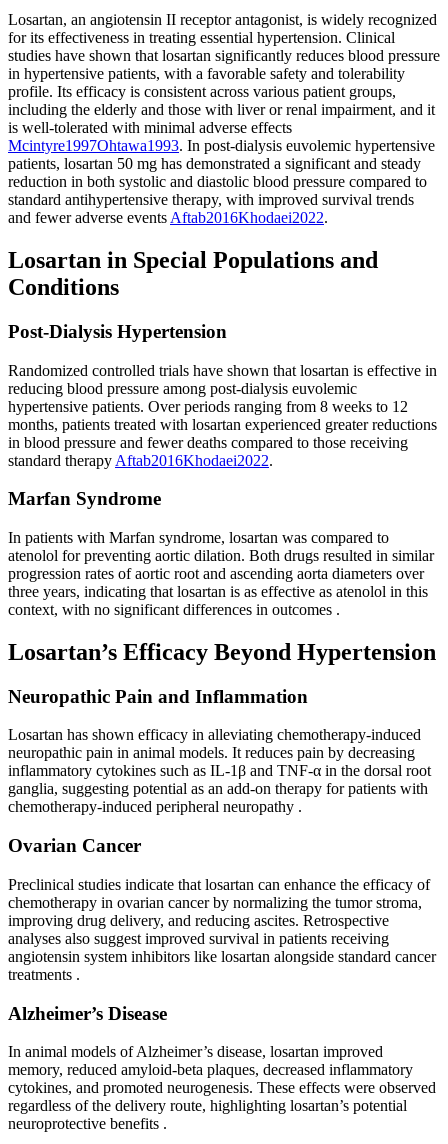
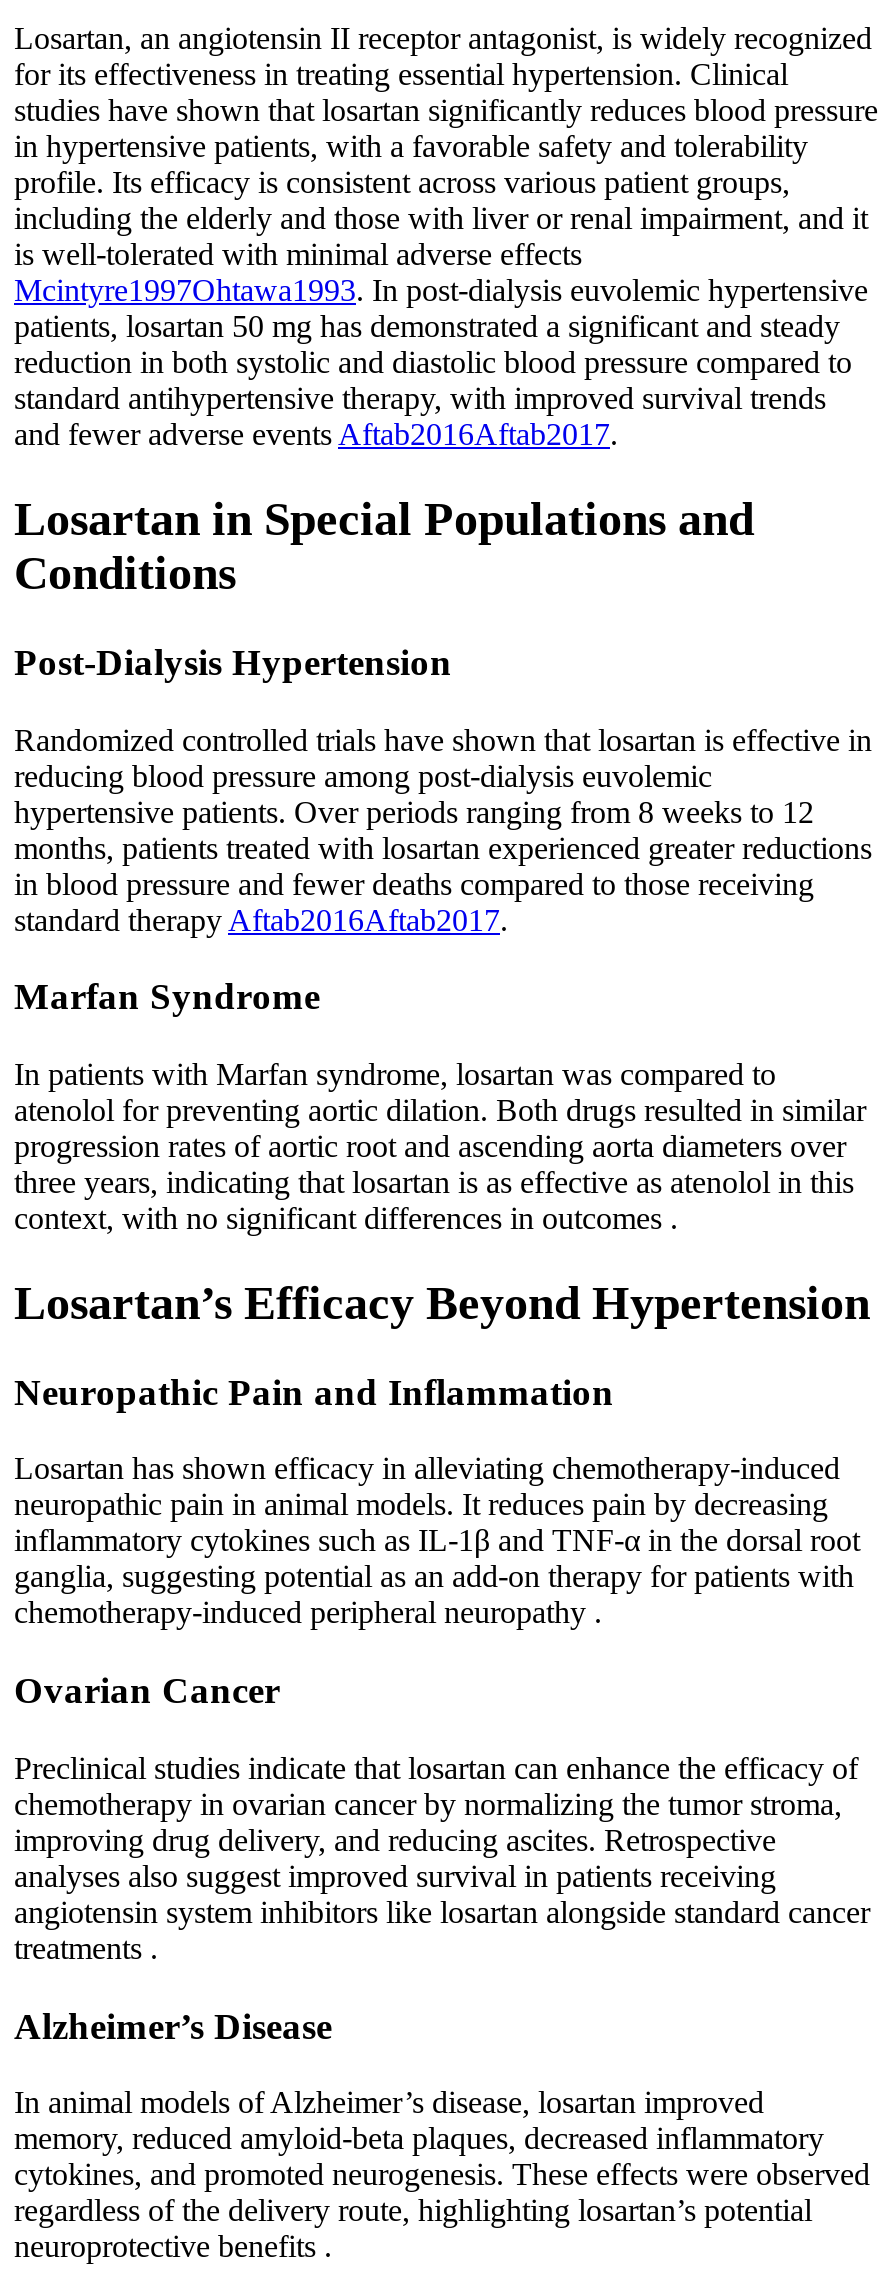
[8,209,328,226] and fewer adverse events Aftab2016Khodaei2022. -> [14,417,618,451] and fewer adverse events Aftab2016Aftab2017.
[8,451,273,468] standard therapy Aftab2016Khodaei2022. -> [14,902,508,936] standard therapy Aftab2016Aftab2017.

